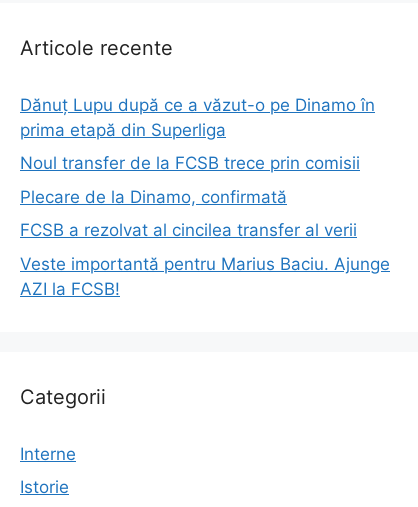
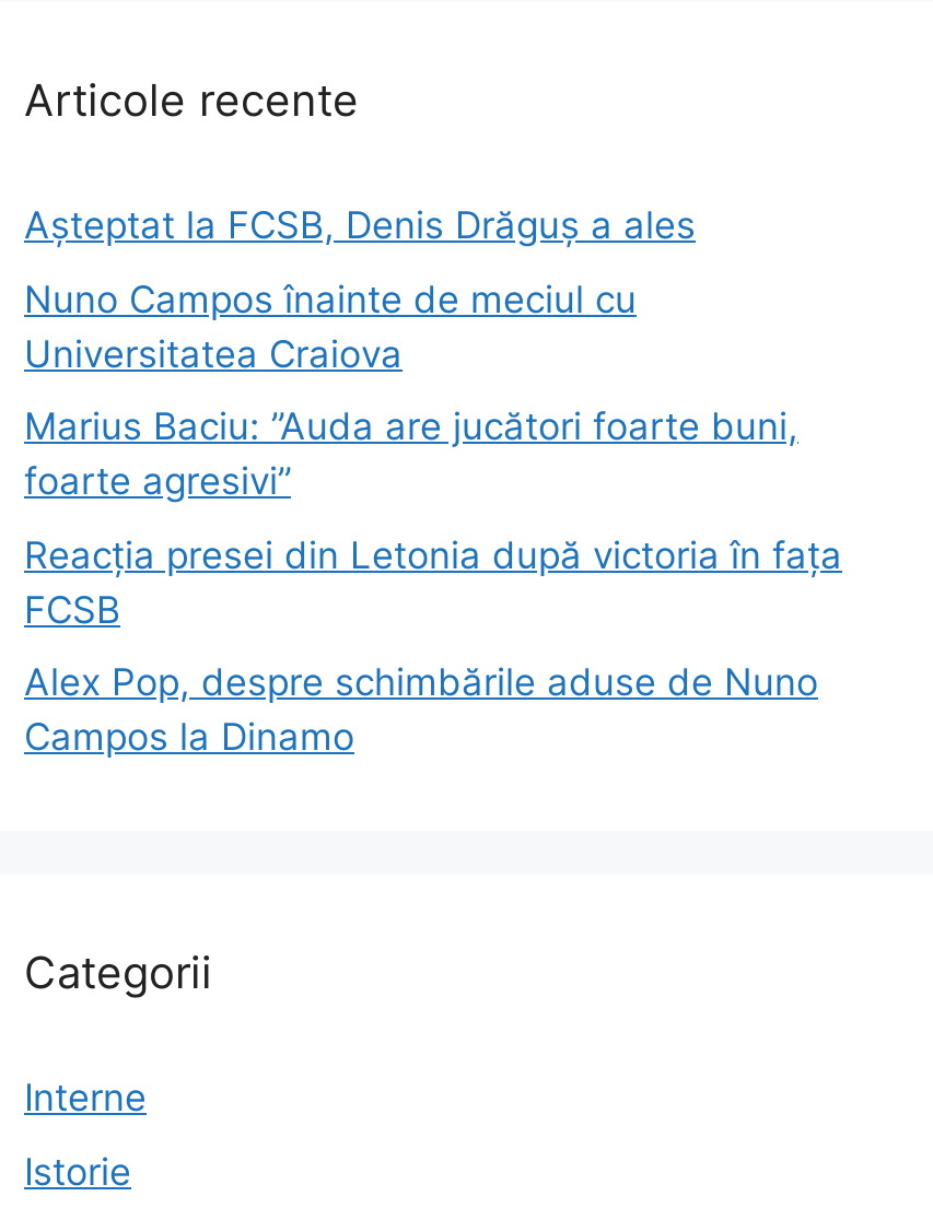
[20,95,375,140] Dănuț Lupu după ce a văzut-o pe Dinamo în | prima etapă din Superliga -> [24,205,696,248] Așteptat la FCSB, Denis Drăguș a ales
[20,153,360,173] Noul transfer de la FCSB trece prin comisii -> [24,278,637,376] Nuno Campos înainte de meciul cu | Universitatea Craiova
[20,187,287,207] Plecare de la Dinamo, confirmată -> [24,406,798,504] Marius Baciu: ”Auda are jucători foarte buni, | foarte agresivi”
[20,220,357,240] FCSB a rezolvat al cincilea transfer al verii -> [24,534,842,632] Reacția presei din Letonia după victoria în fața | FCSB
[20,254,390,299] Veste importantă pentru Marius Baciu. Ajunge | AZI la FCSB! -> [24,662,818,760] Alex Pop, despre schimbările aduse de Nuno | Campos la Dinamo

